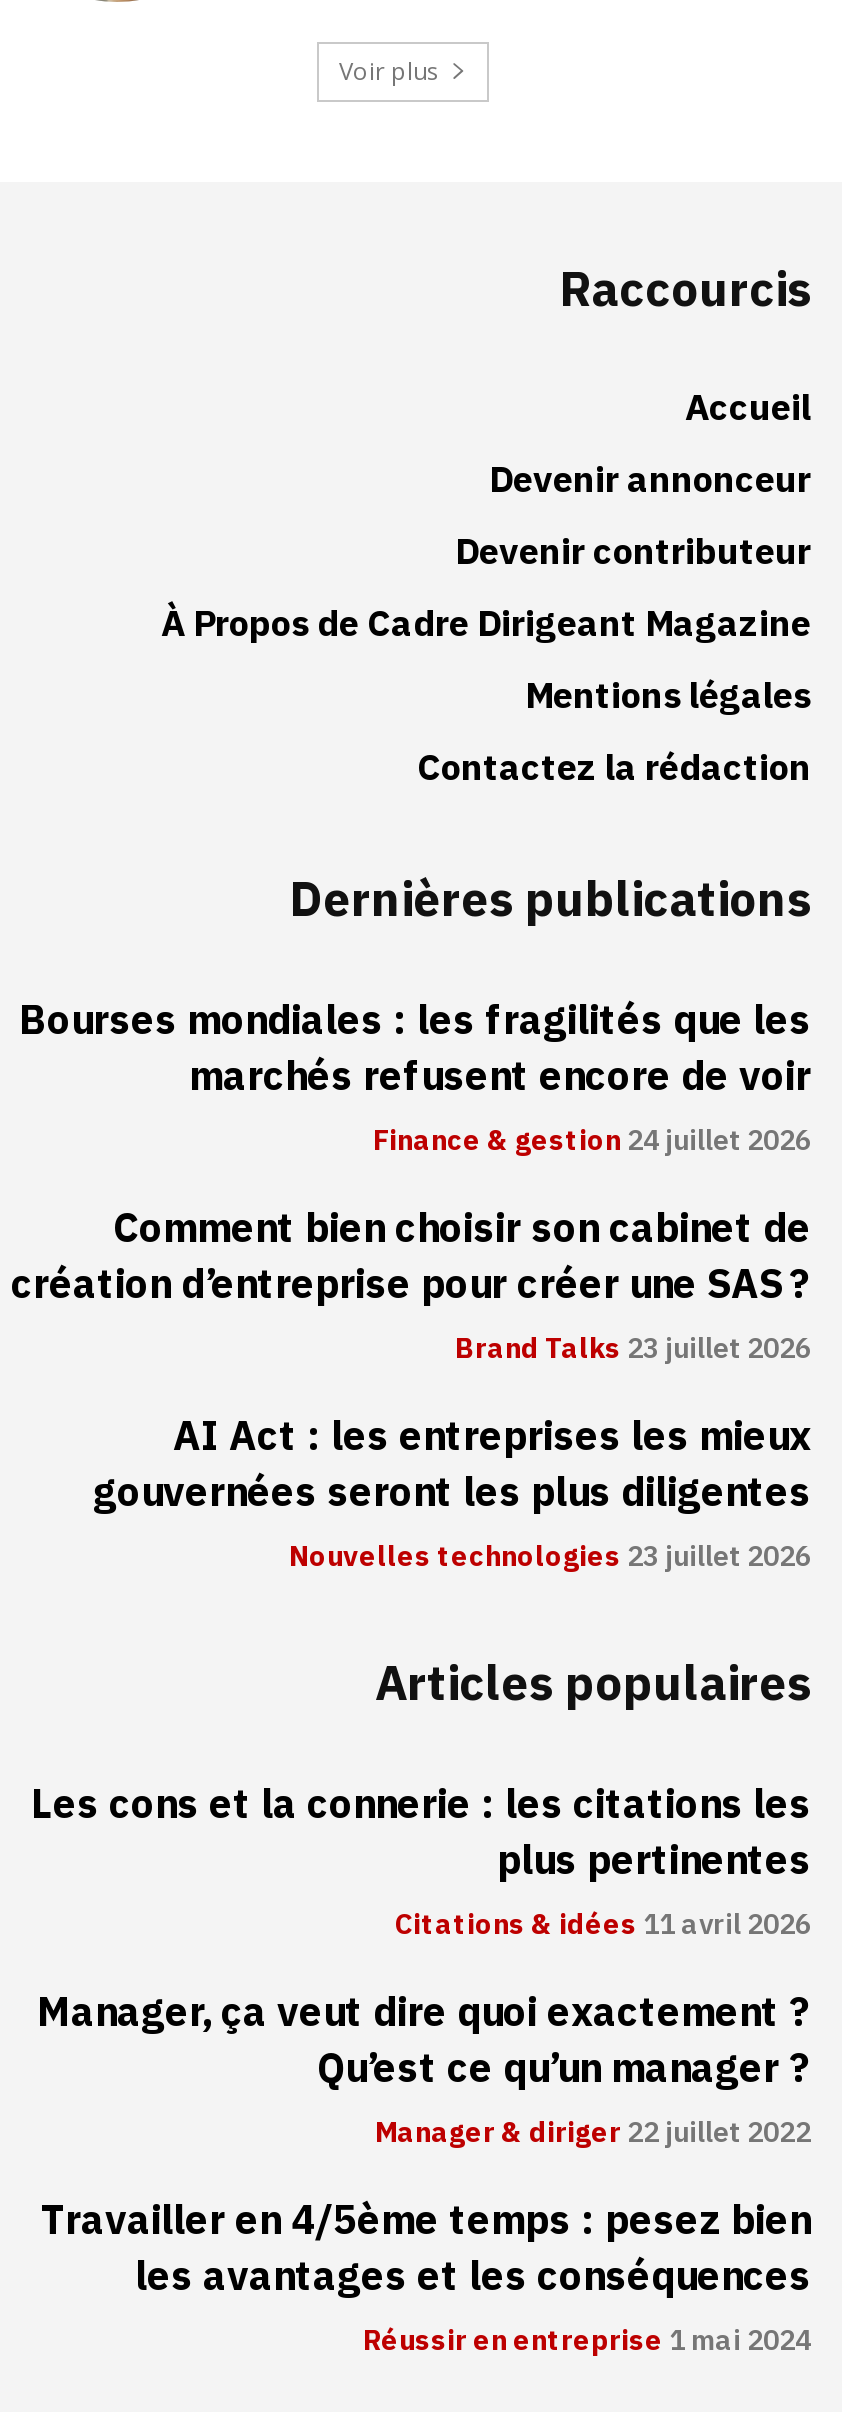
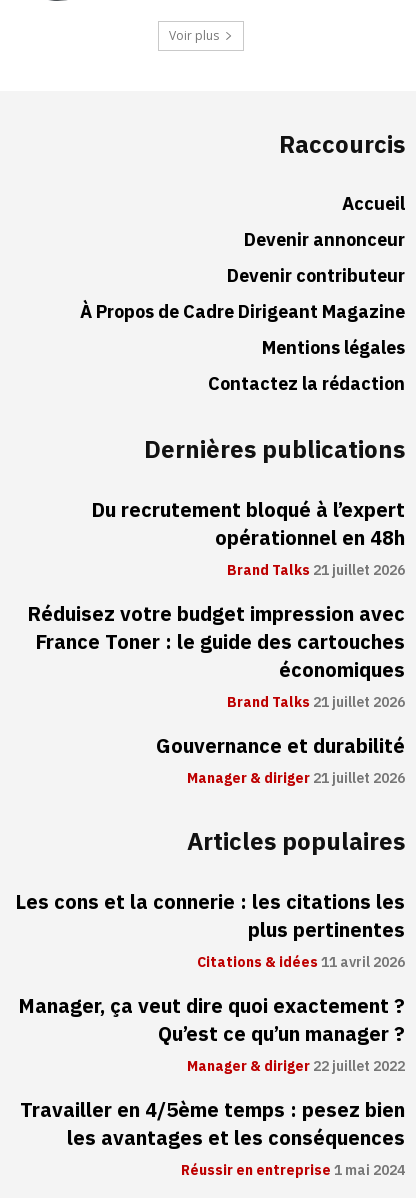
[19,990,811,1162] Bourses mondiales : les fragilités que les | marchés refusent encore de voir | Finance & gestion 24 juillet 2026 -> [91,495,405,581] Du recrutement bloqué à l’expert | opérationnel en 48h | Brand Talks 21 juillet 2026
[11,1198,811,1370] Comment bien choisir son cabinet de | création d’entreprise pour créer une SAS ? | Brand Talks 23 juillet 2026 -> [27,599,405,713] Réduisez votre budget impression avec | France Toner : le guide des cartouches | économiques | Brand Talks 21 juillet 2026
[93,1406,811,1578] AI Act : les entreprises les mieux | gouvernées seront les plus diligentes | Nouvelles technologies 23 juillet 2026 -> [156,731,405,789] Gouvernance et durabilité | Manager & diriger 21 juillet 2026

